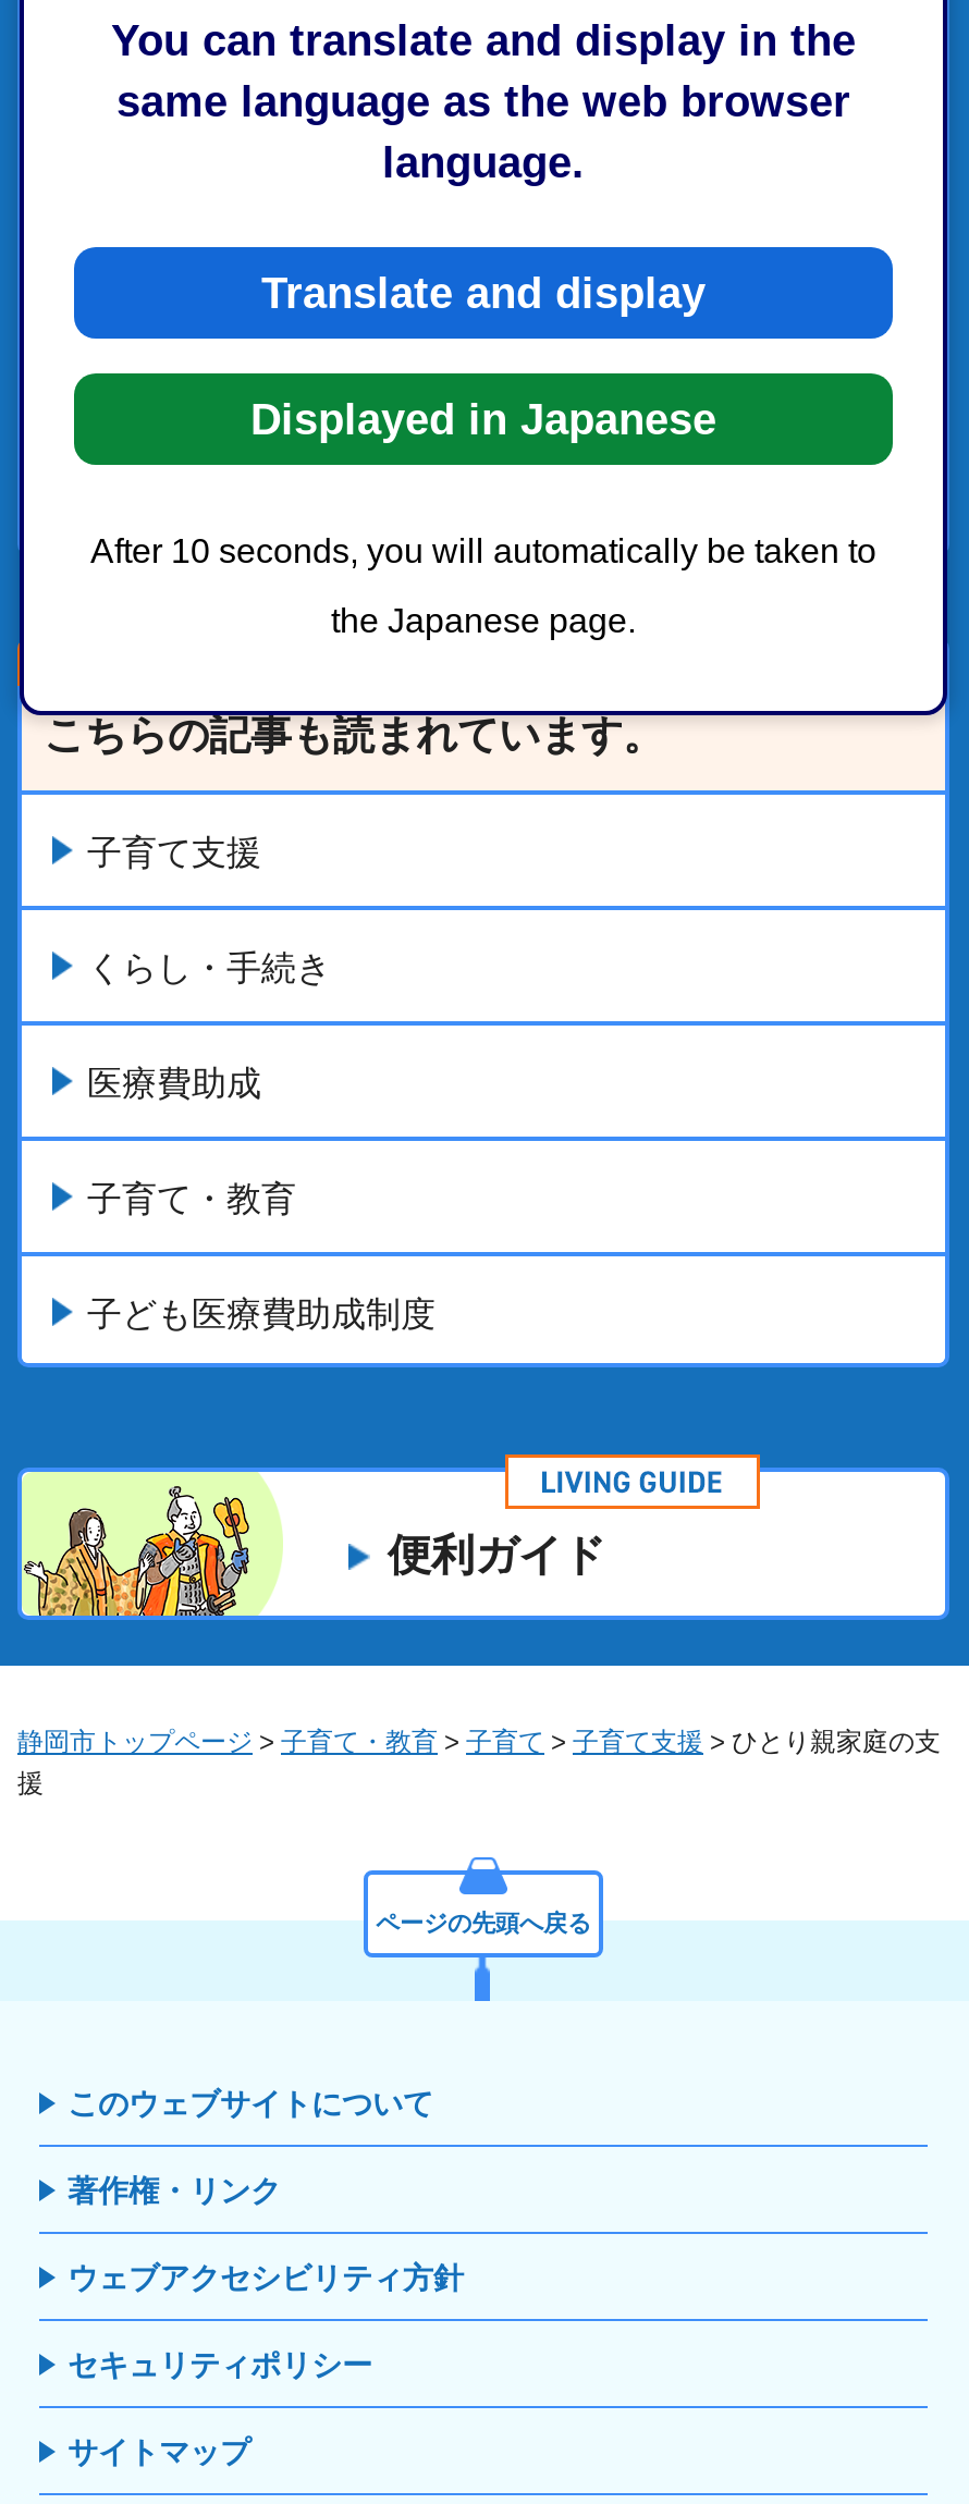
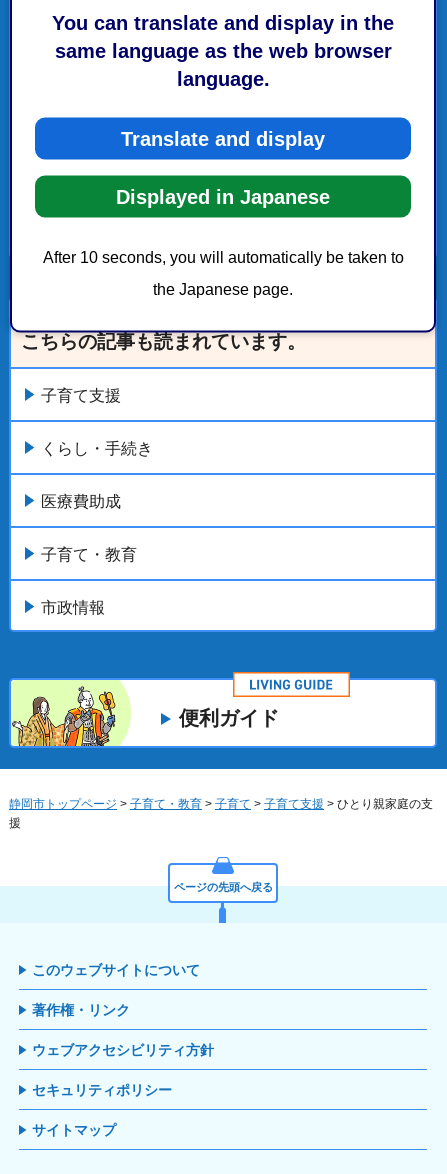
[87,1296,436,1333] 子ども医療費助成制度 -> [41,599,105,616] 市政情報

